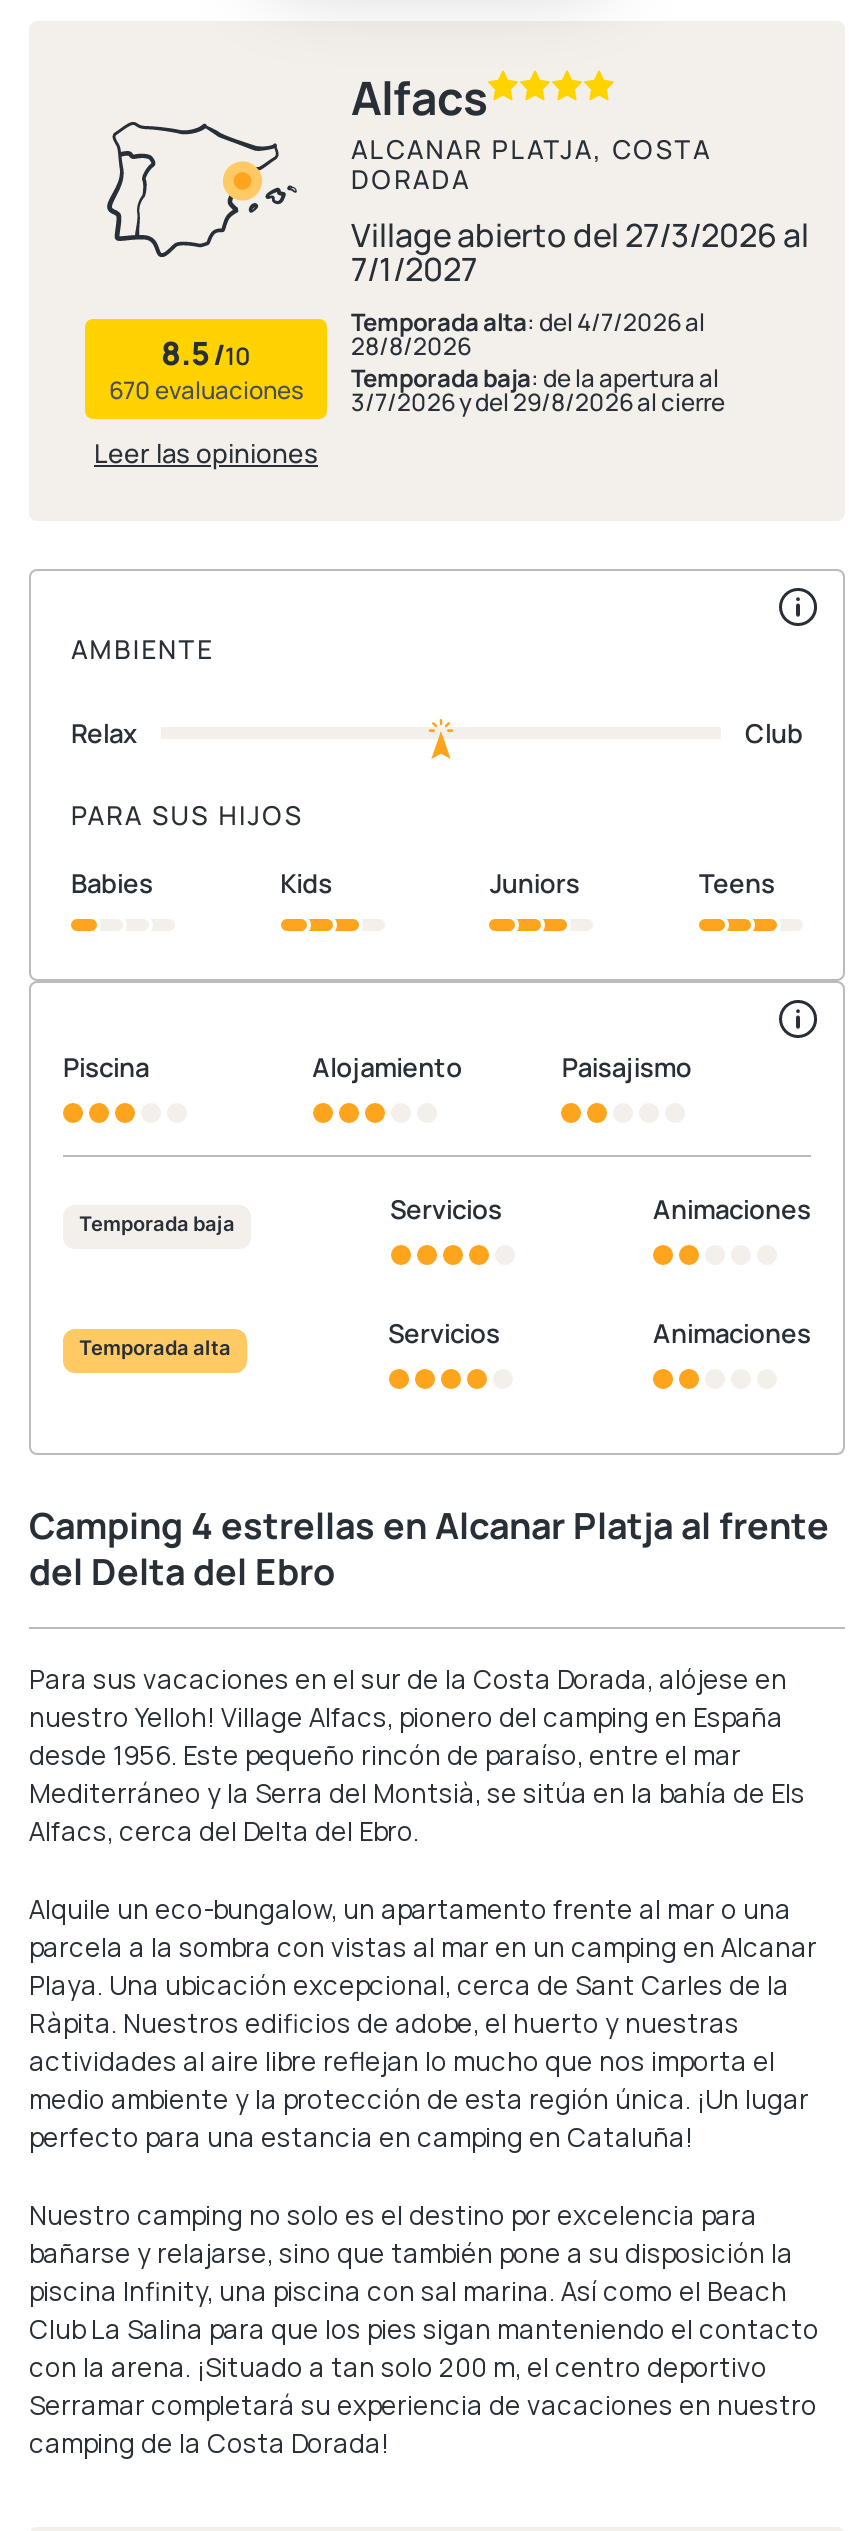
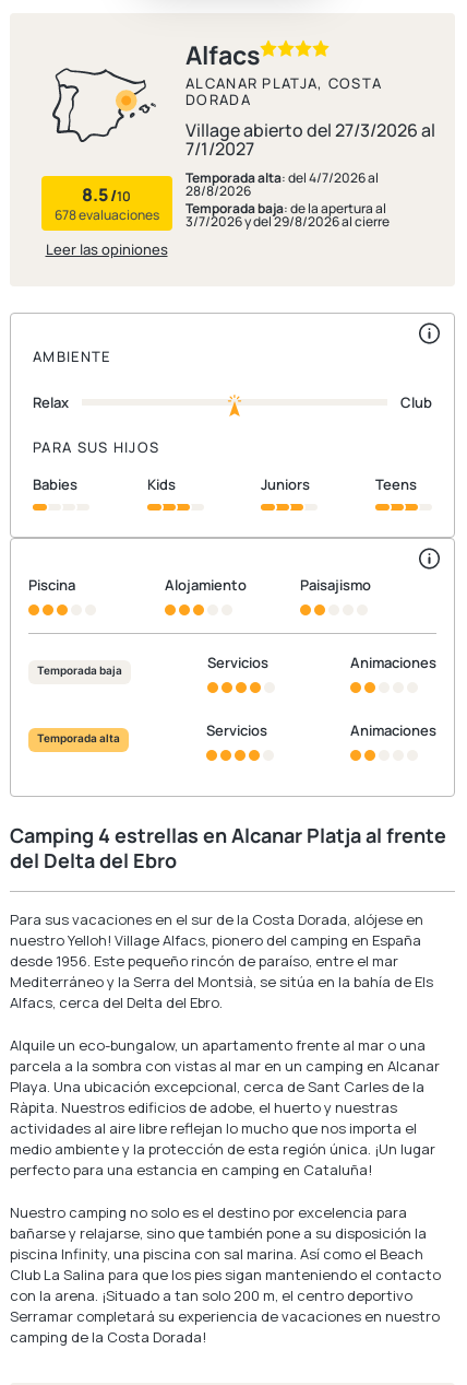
[109,373,303,407] 670 evaluaciones -> [54,206,159,224] 678 evaluaciones

